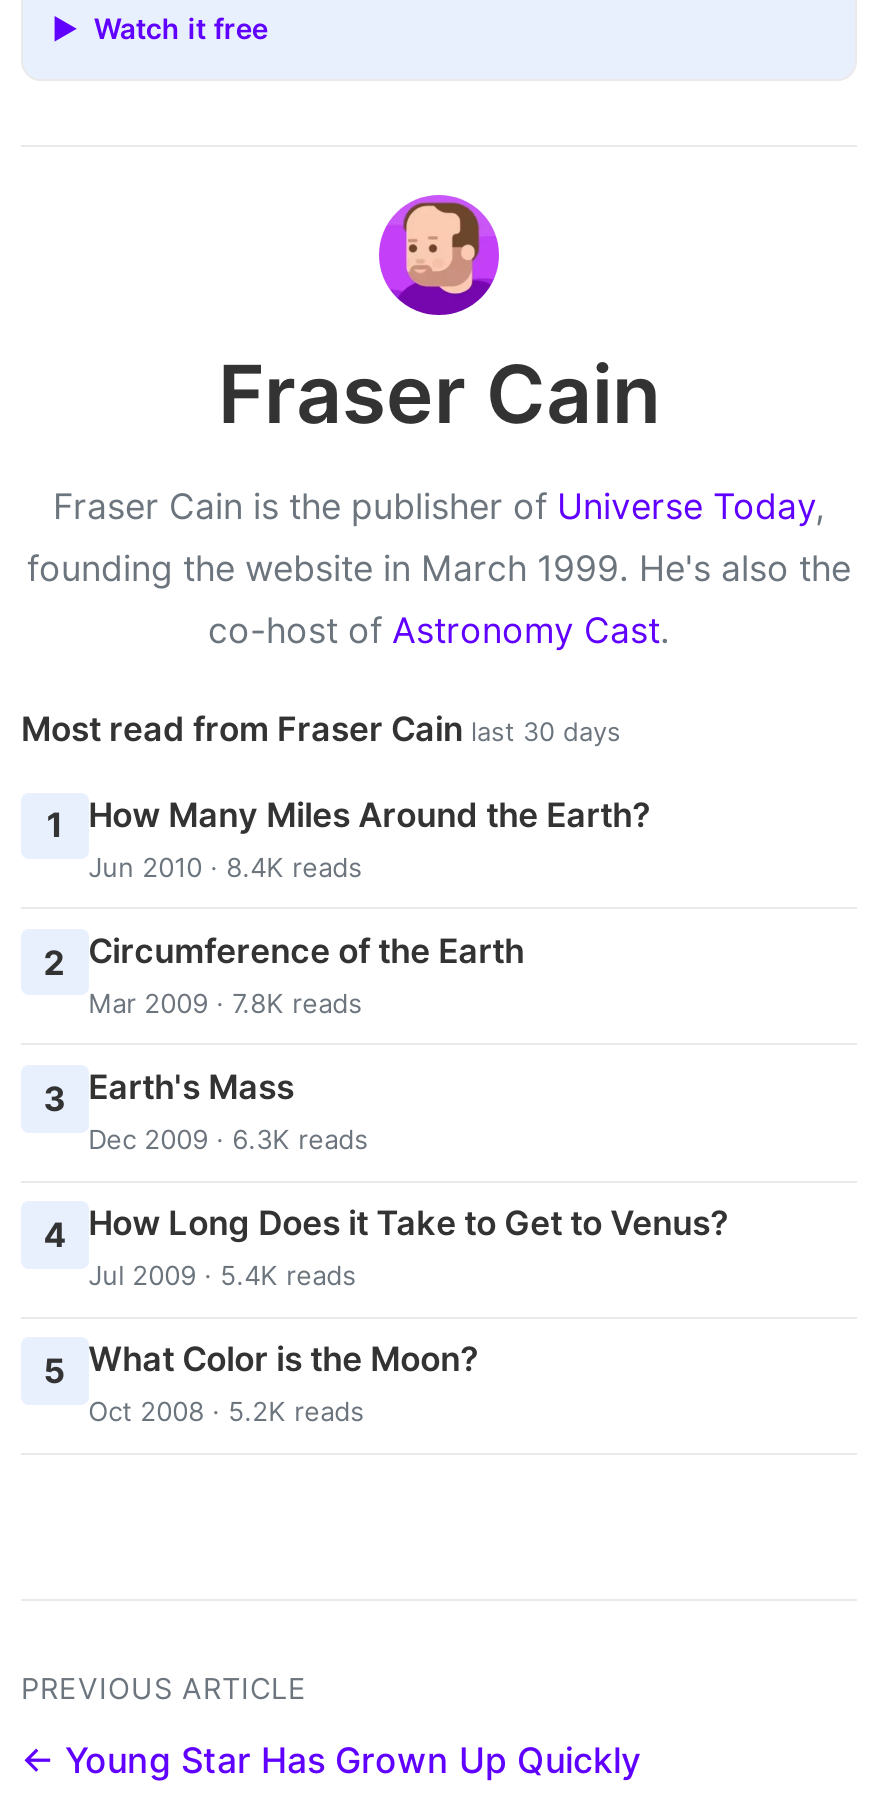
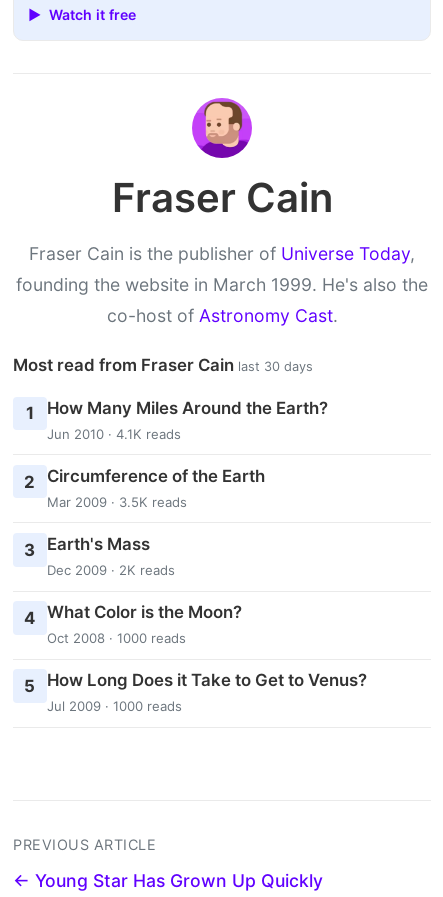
[88,850,362,882] Jun 2010 · 8.4K reads -> [47,425,181,441] Jun 2010 · 4.1K reads
[88,986,362,1018] Mar 2009 · 7.8K reads -> [47,494,187,510] Mar 2009 · 3.5K reads
[88,1123,368,1155] Dec 2009 · 6.3K reads -> [47,562,175,578] Dec 2009 · 2K reads
[44,1203,728,1291] 4 How Long Does it Take to Get to Venus? | Jul 2009 · 5.4K reads -> [24,602,242,646] 4 What Color is the Moon? | Oct 2008 · 1000 reads
[44,1340,478,1428] 5 What Color is the Moon? | Oct 2008 · 5.2K reads -> [24,670,367,714] 5 How Long Does it Take to Get to Venus? | Jul 2009 · 1000 reads

